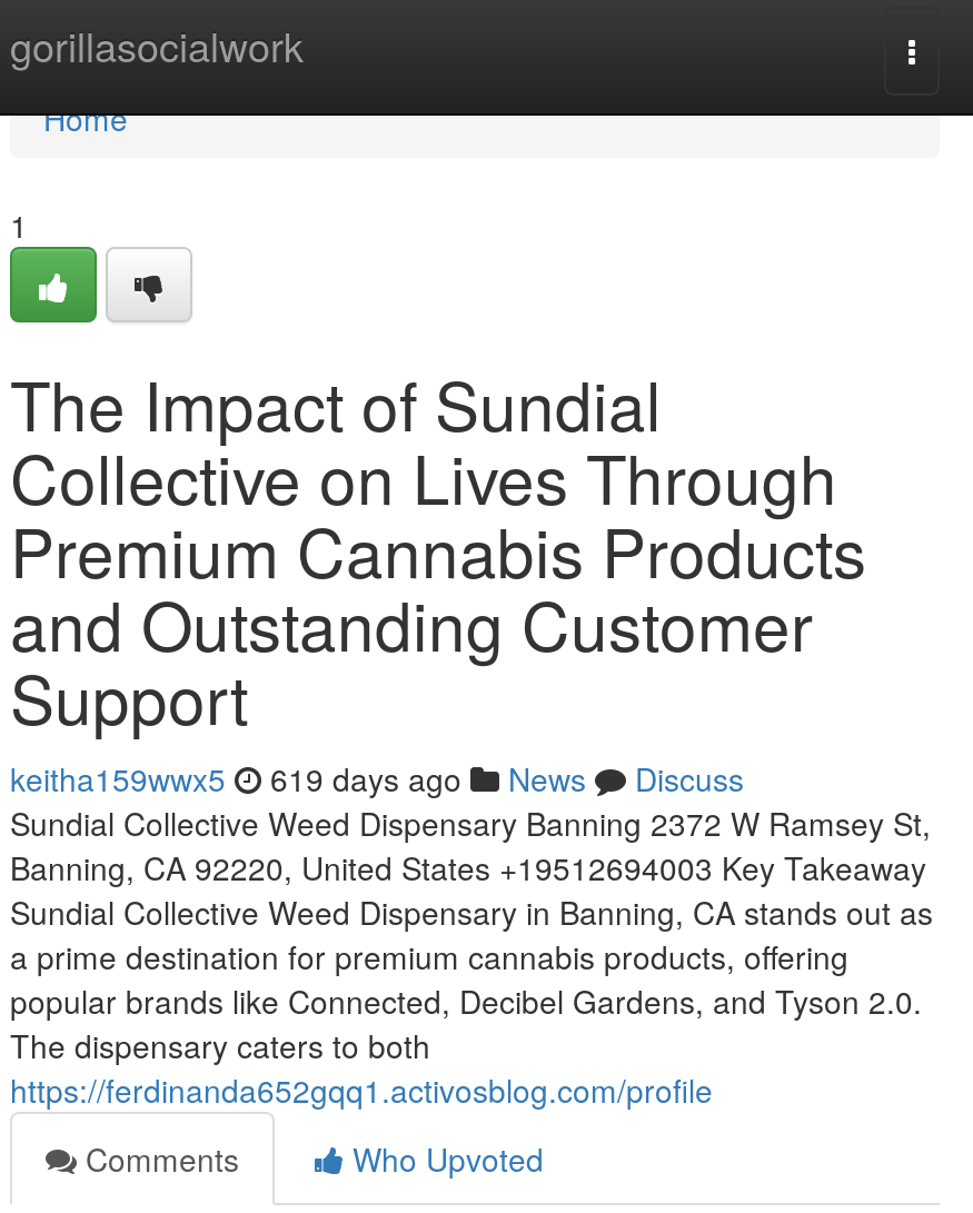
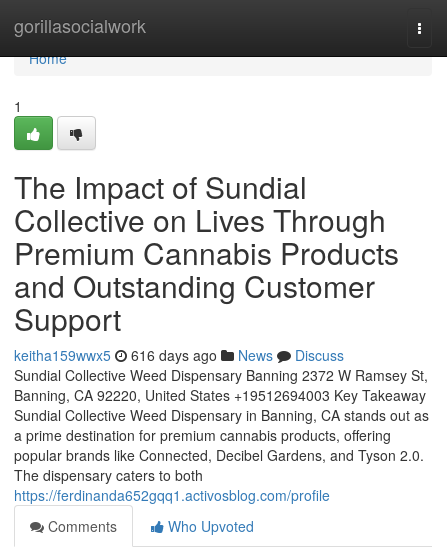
[10,756,744,801] keitha159wwx5 619 days ago News Discuss -> [14,345,344,365] keitha159wwx5 616 days ago News Discuss

